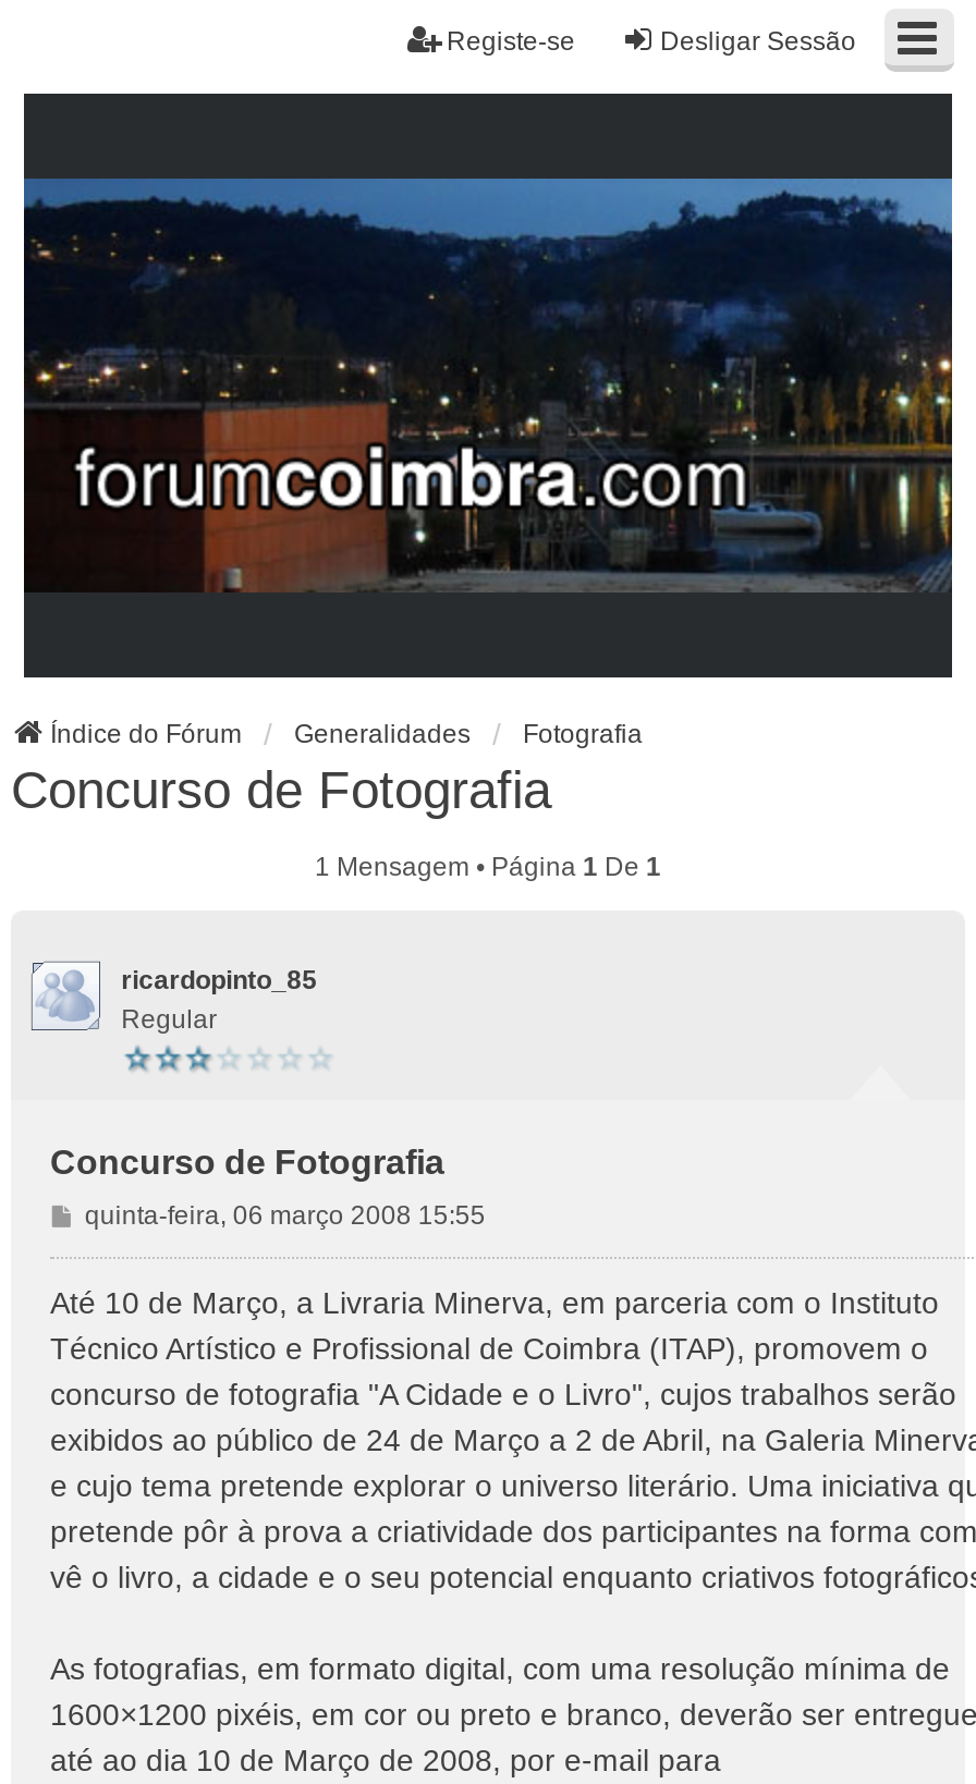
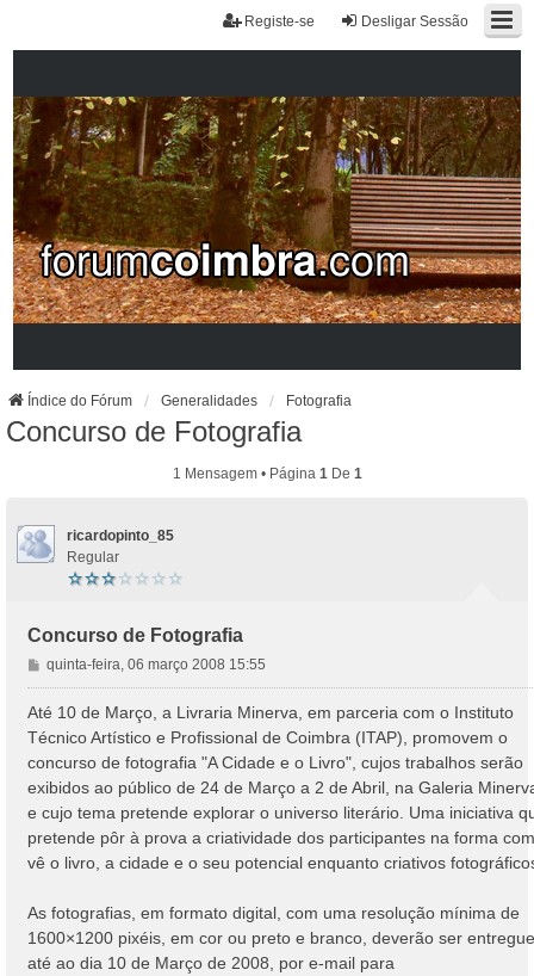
[22,176,954,592] [image] -> [12,95,522,325] [image]

